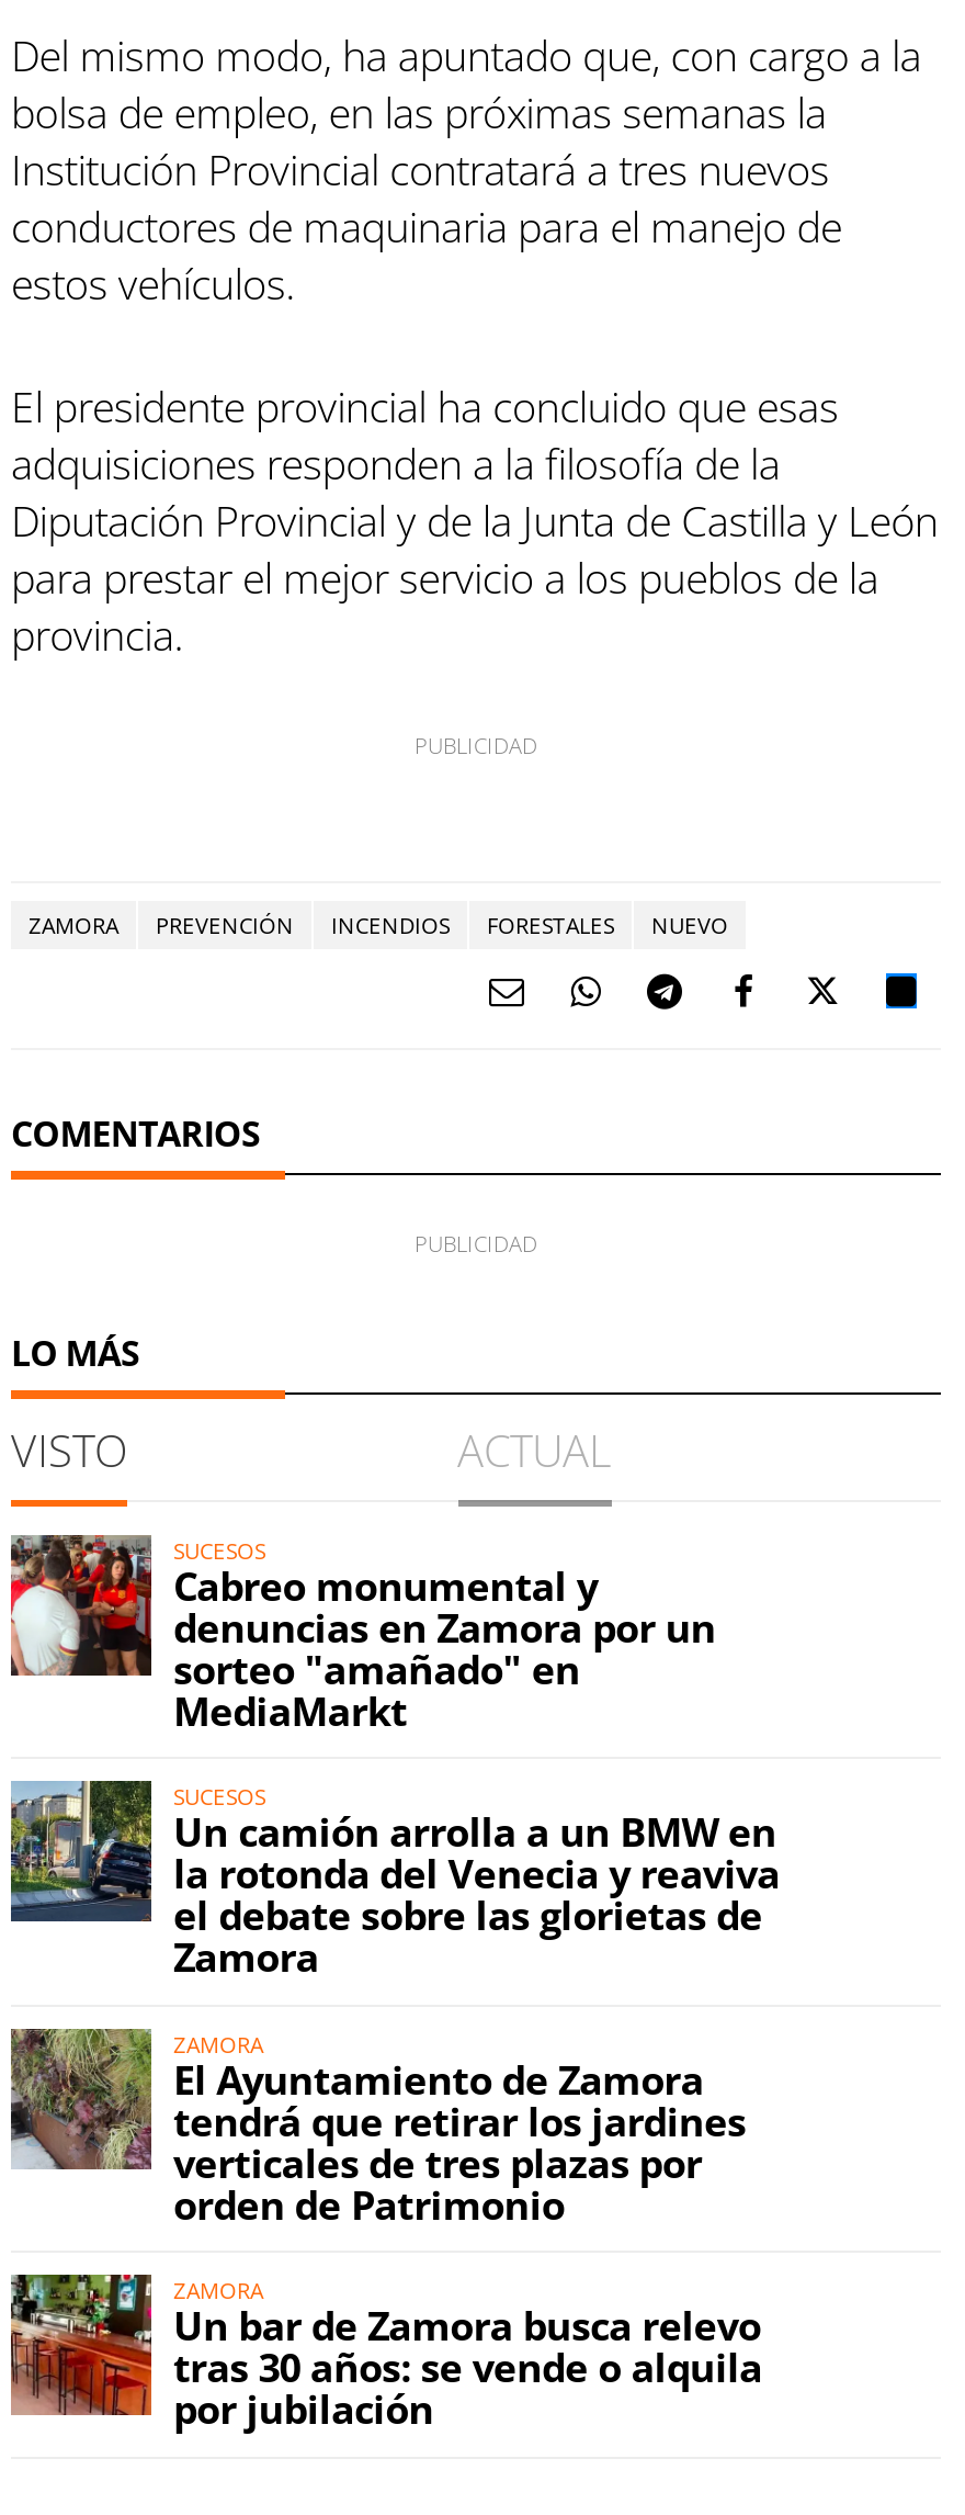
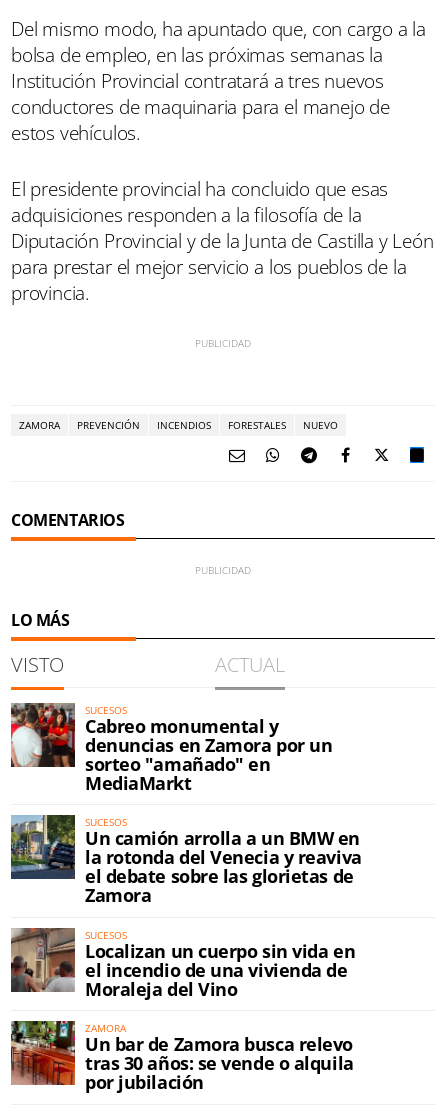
[11,2027,746,2230] [image] | ZAMORA | El Ayuntamiento de Zamora | tendrá que retirar los jardines | verticales de tres plazas por | orden de Patrimonio -> [10,927,355,1001] [image] | SUCESOS | Localizan un cuerpo sin vida en | el incendio de una vivienda de | Moraleja del Vino

